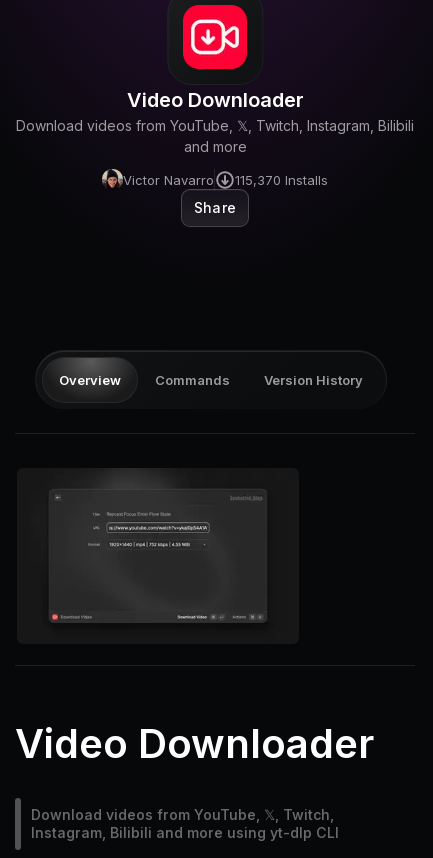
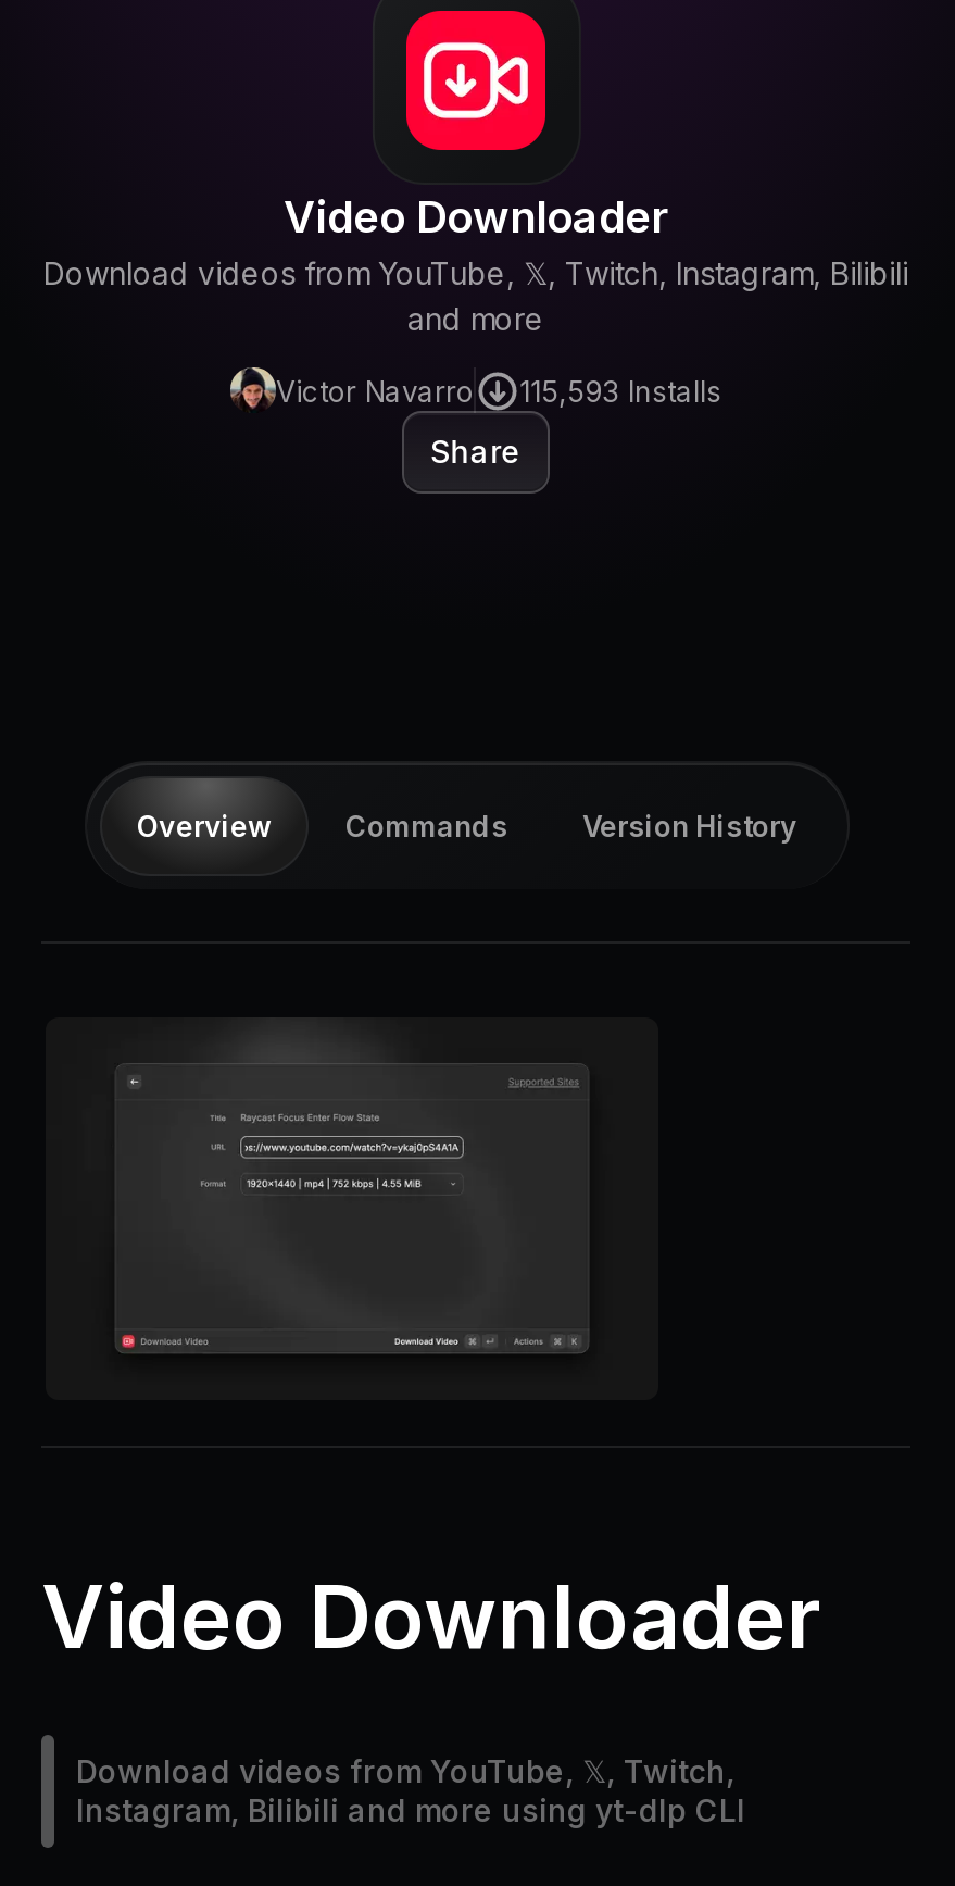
[123,171,328,187] Victor Navarro 115,370 Installs -> [276,373,721,408] Victor Navarro 115,593 Installs

